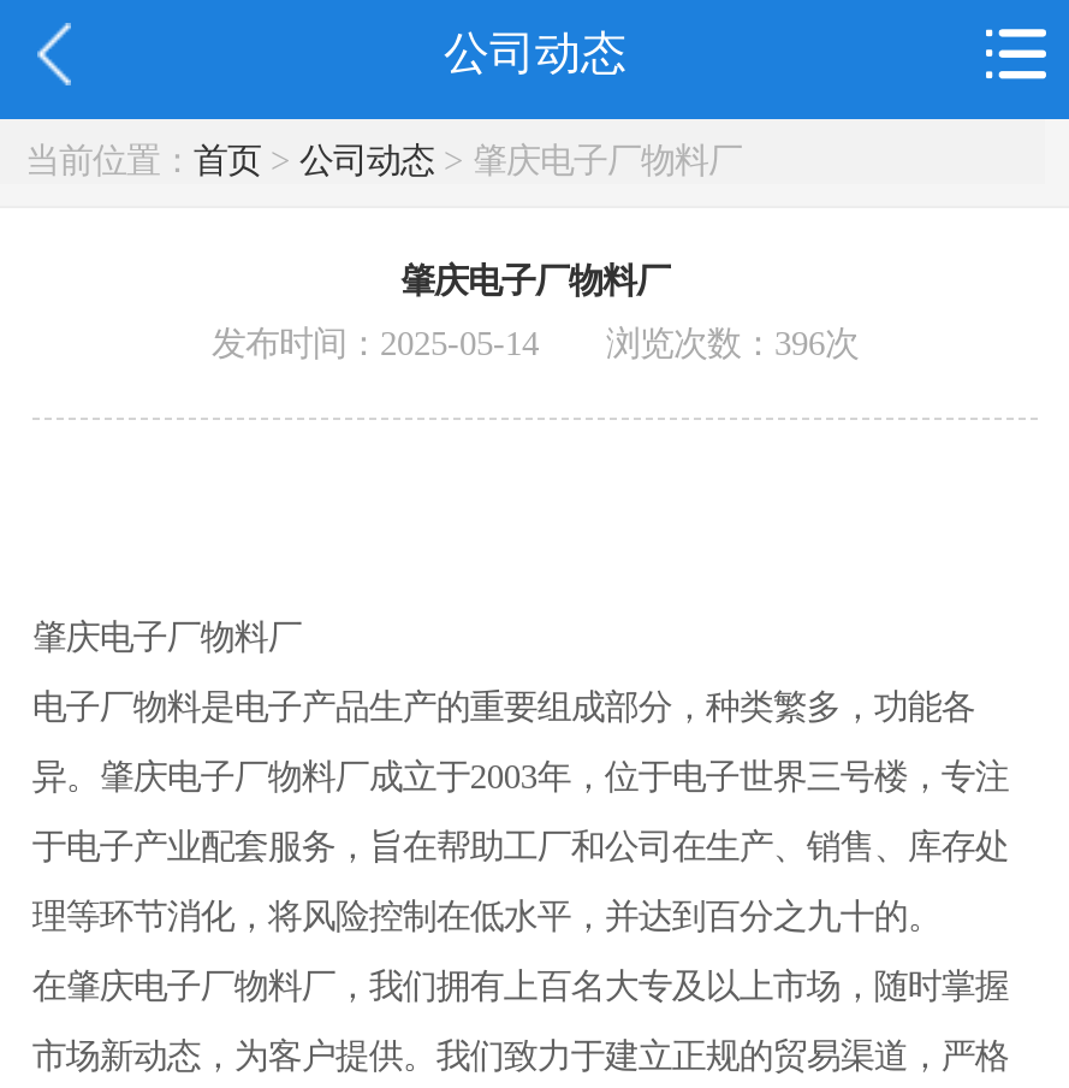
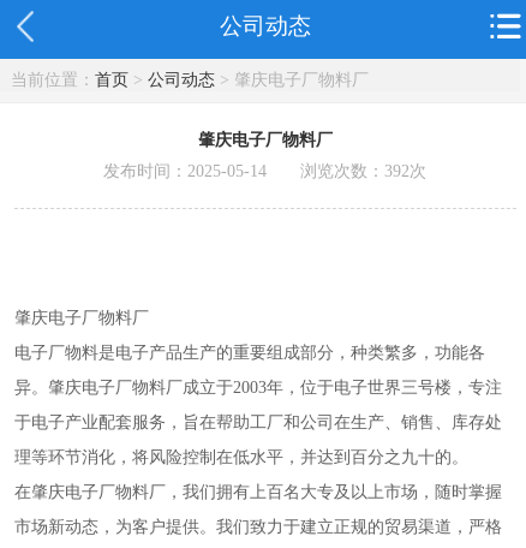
[212,325,859,363] 发布时间：2025-05-14 浏览次数：396次 -> [104,162,427,181] 发布时间：2025-05-14 浏览次数：392次

